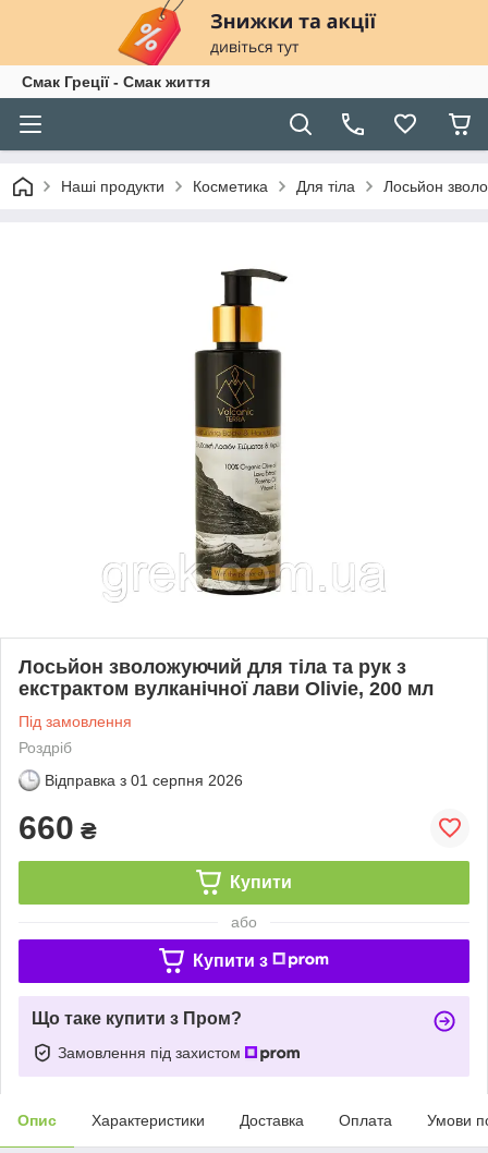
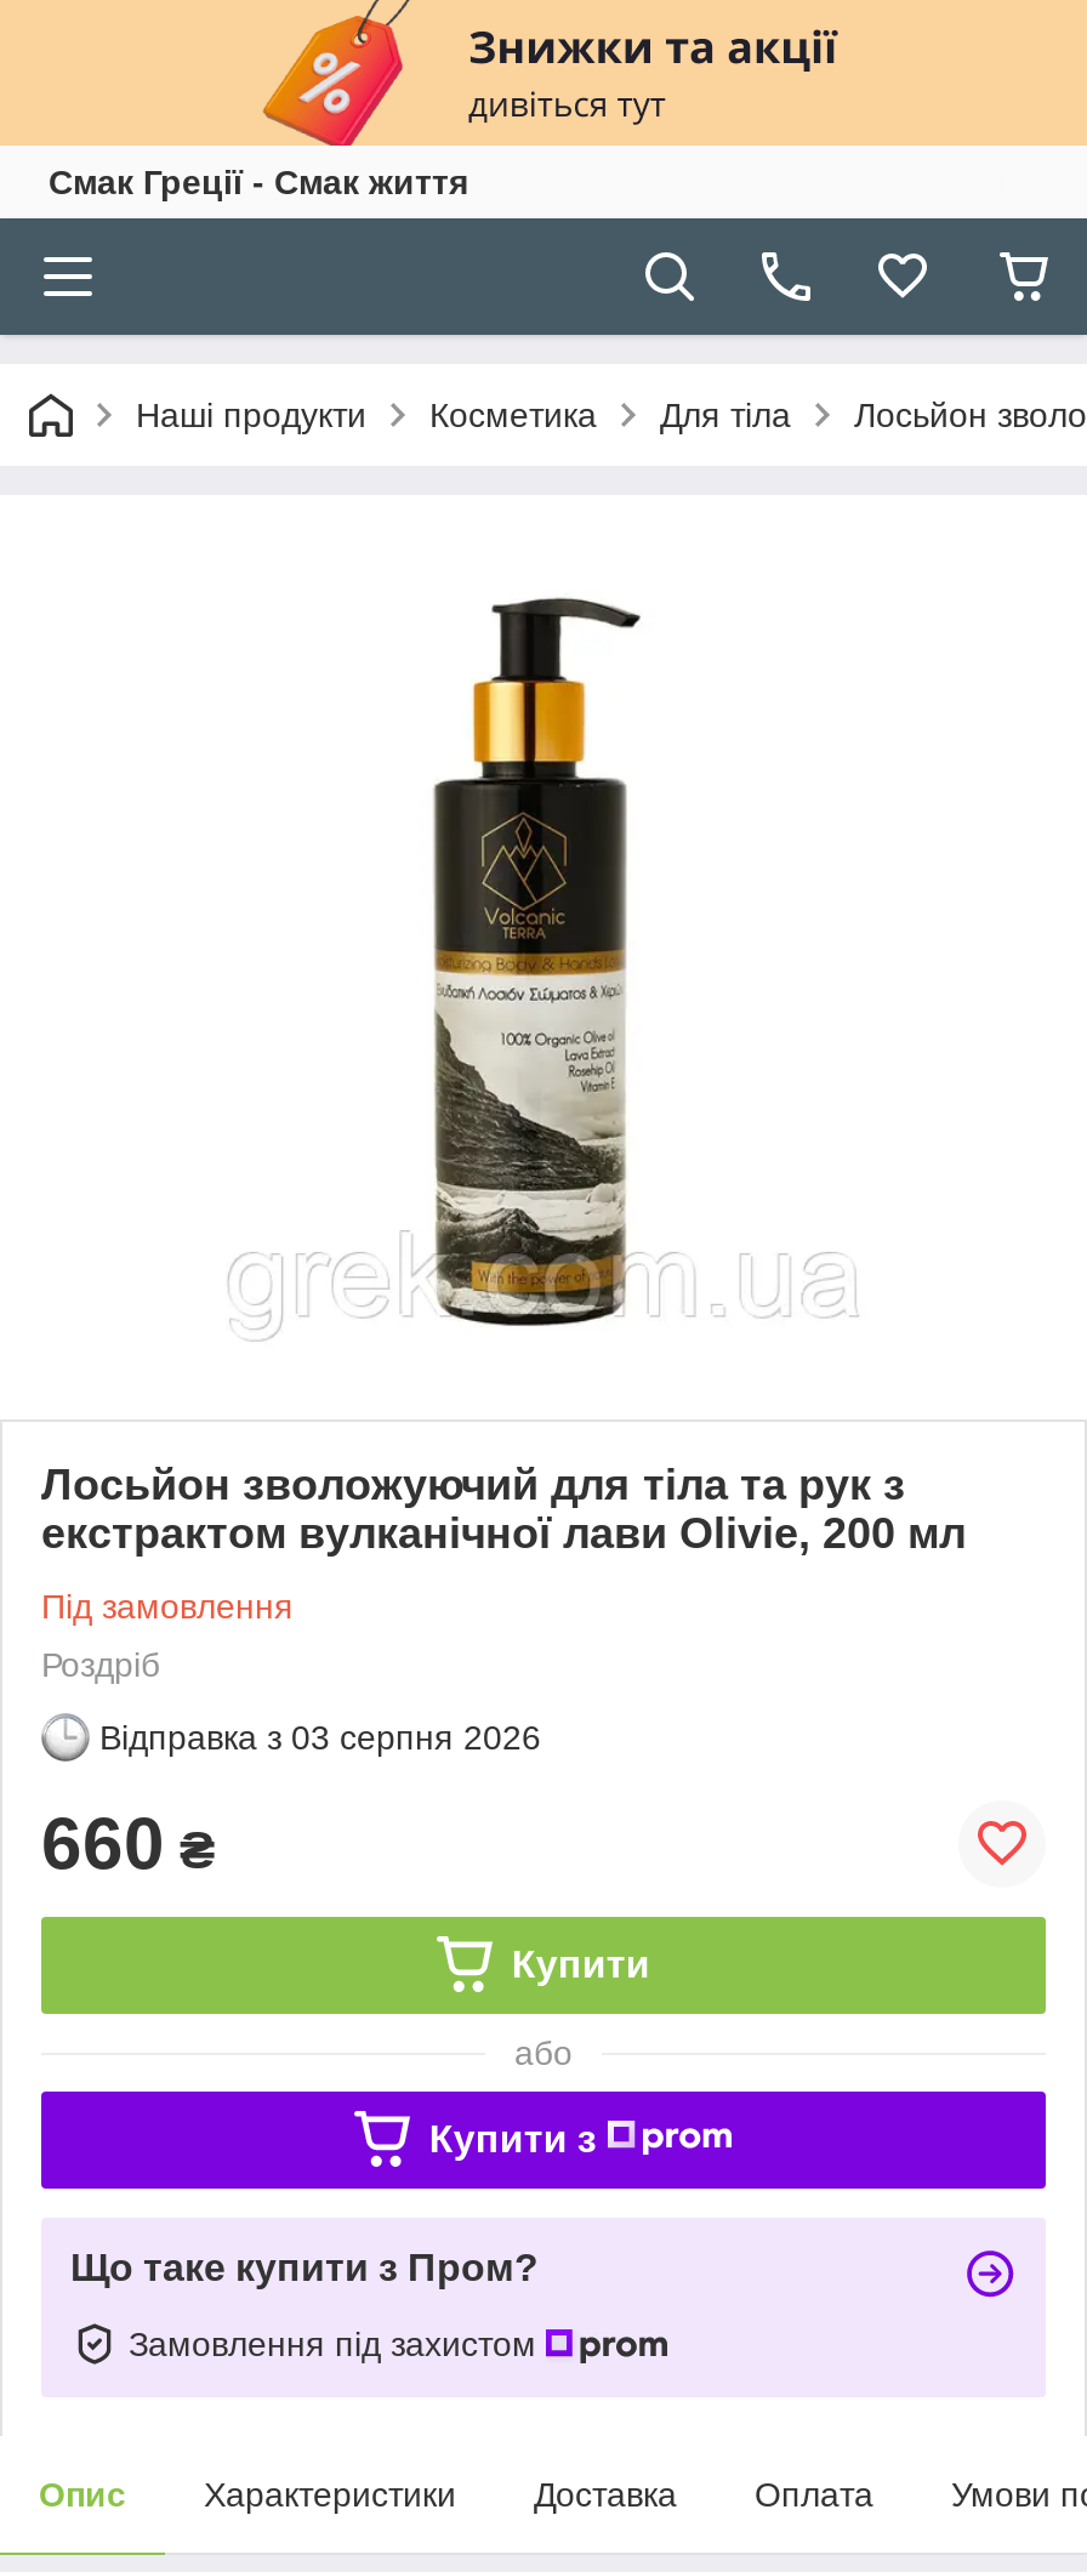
[45,771,243,789] Відправка з 01 серпня 2026 -> [99,1717,541,1756] Відправка з 03 серпня 2026

